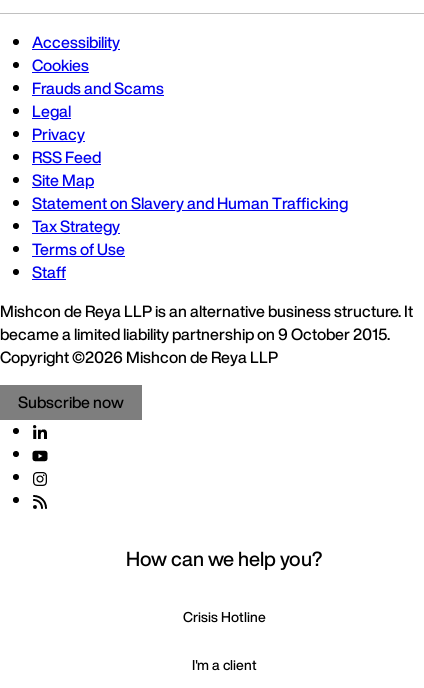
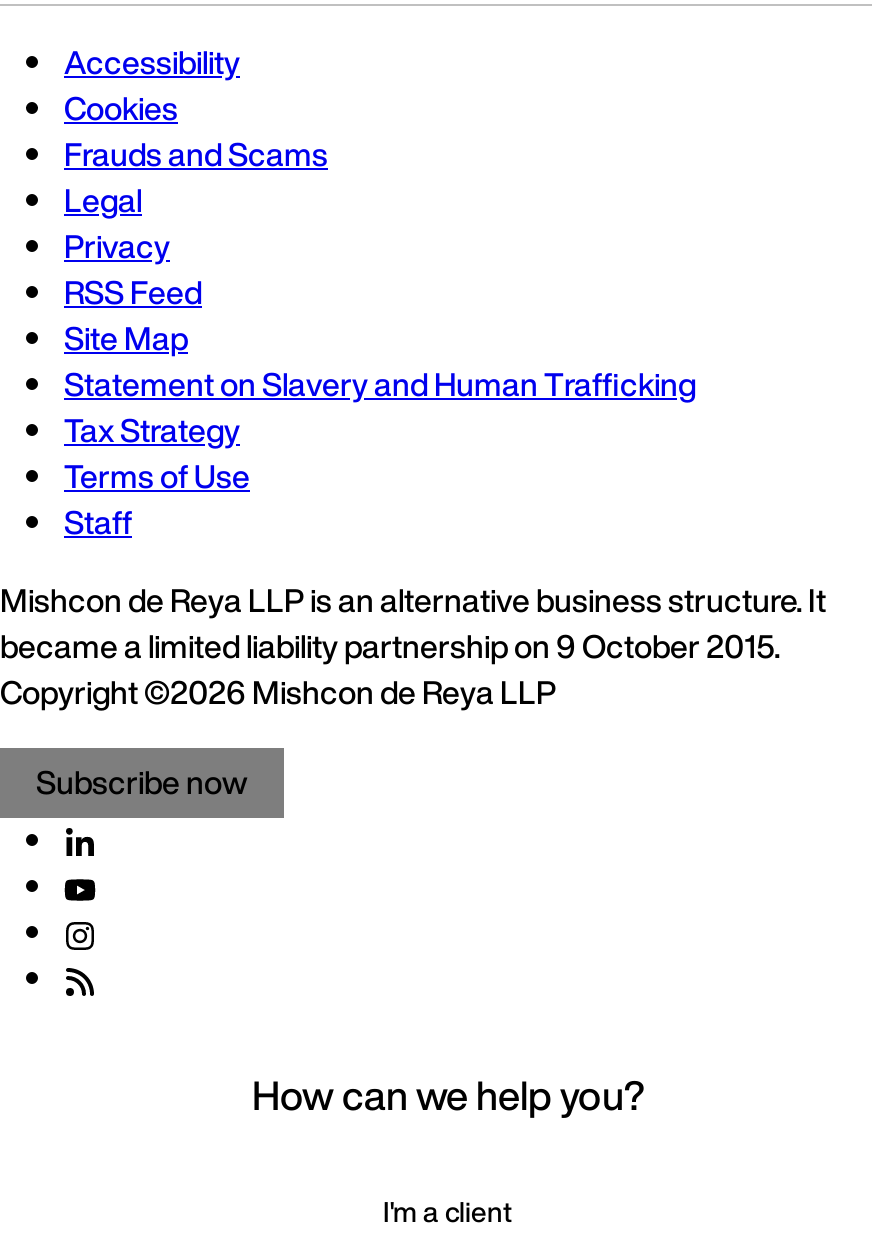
[182,606,265,627] Crisis Hotline -> none

